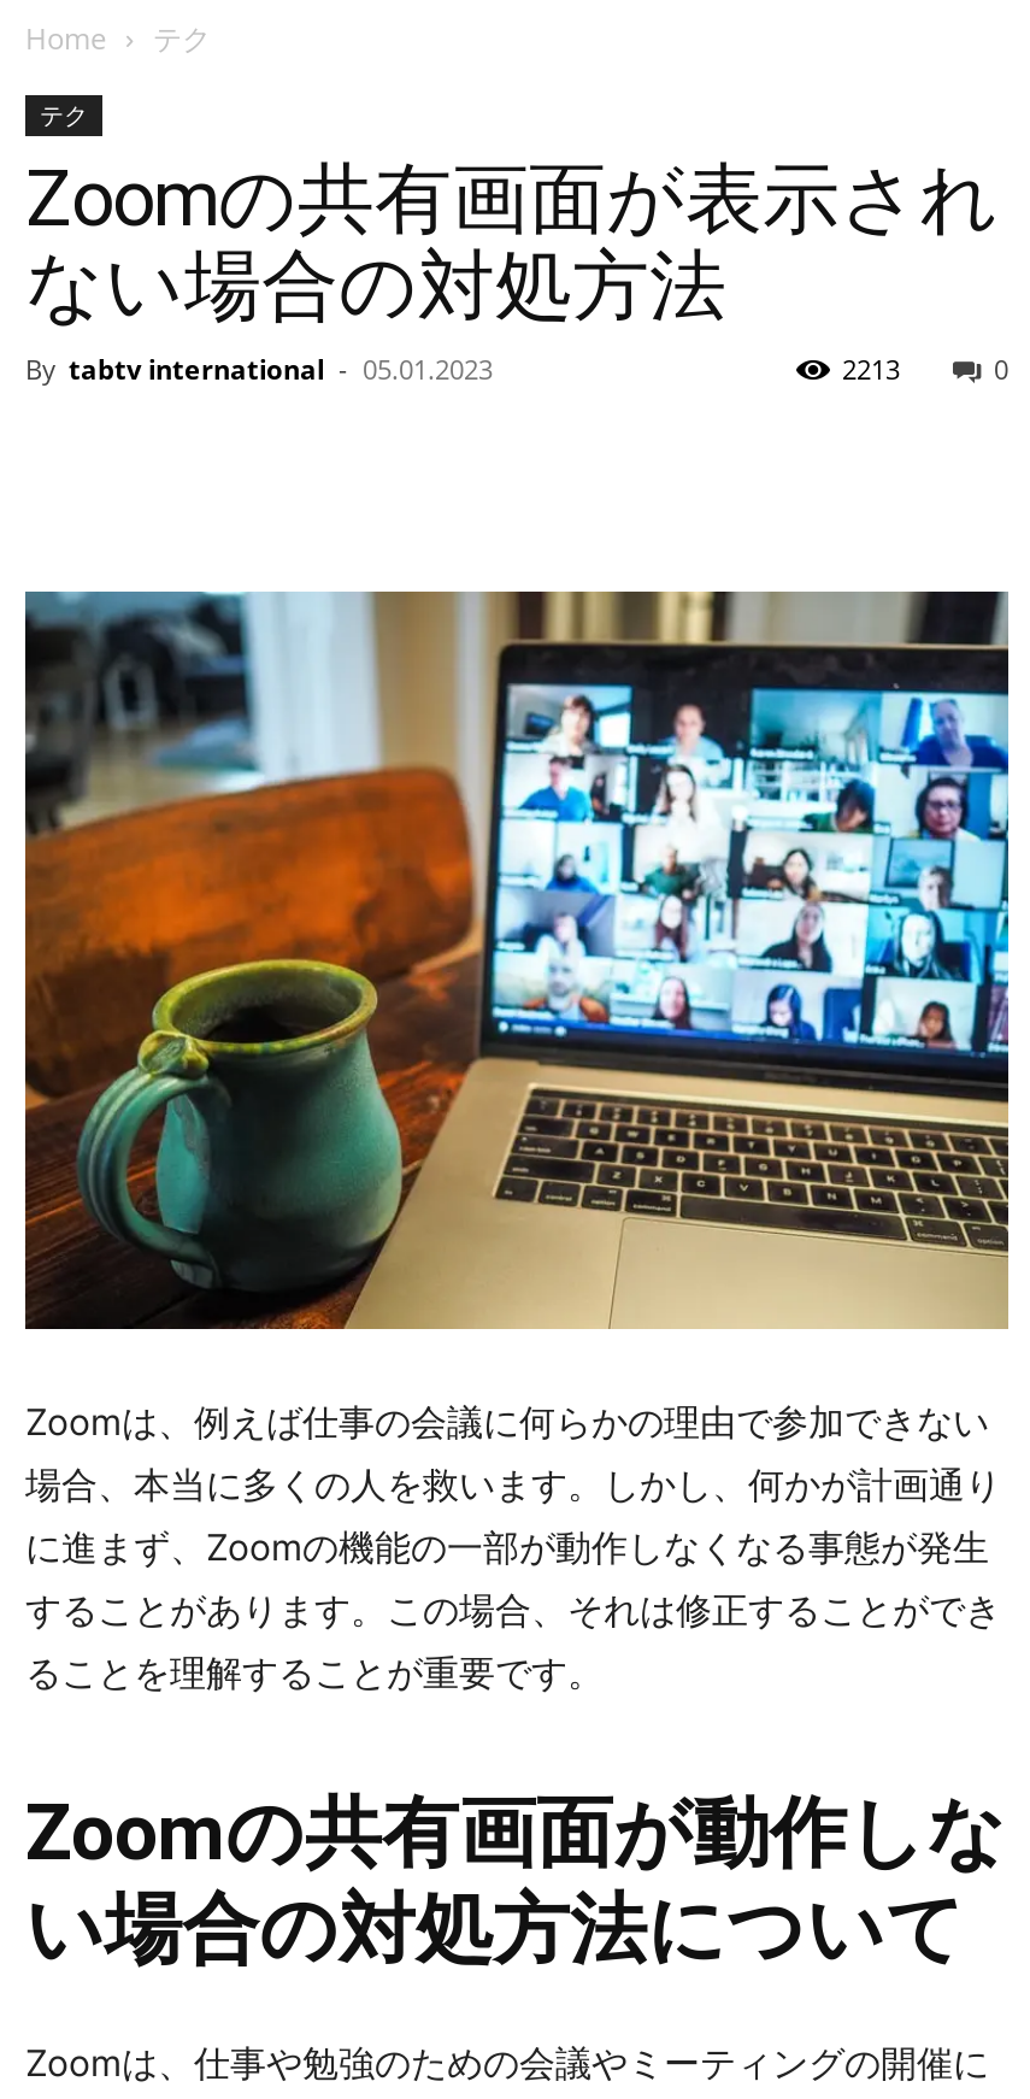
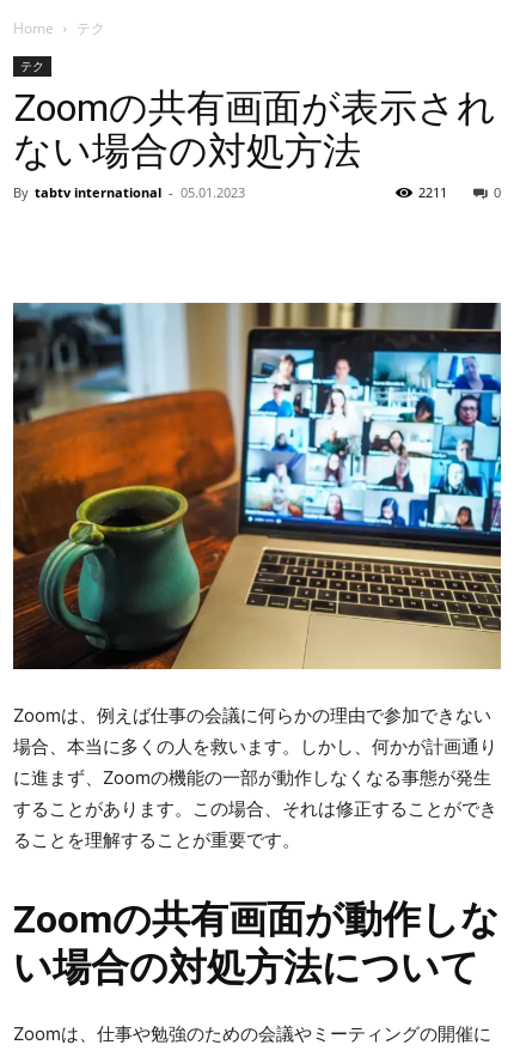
[842,351,900,387] 2213 -> [418,183,447,201] 2211

